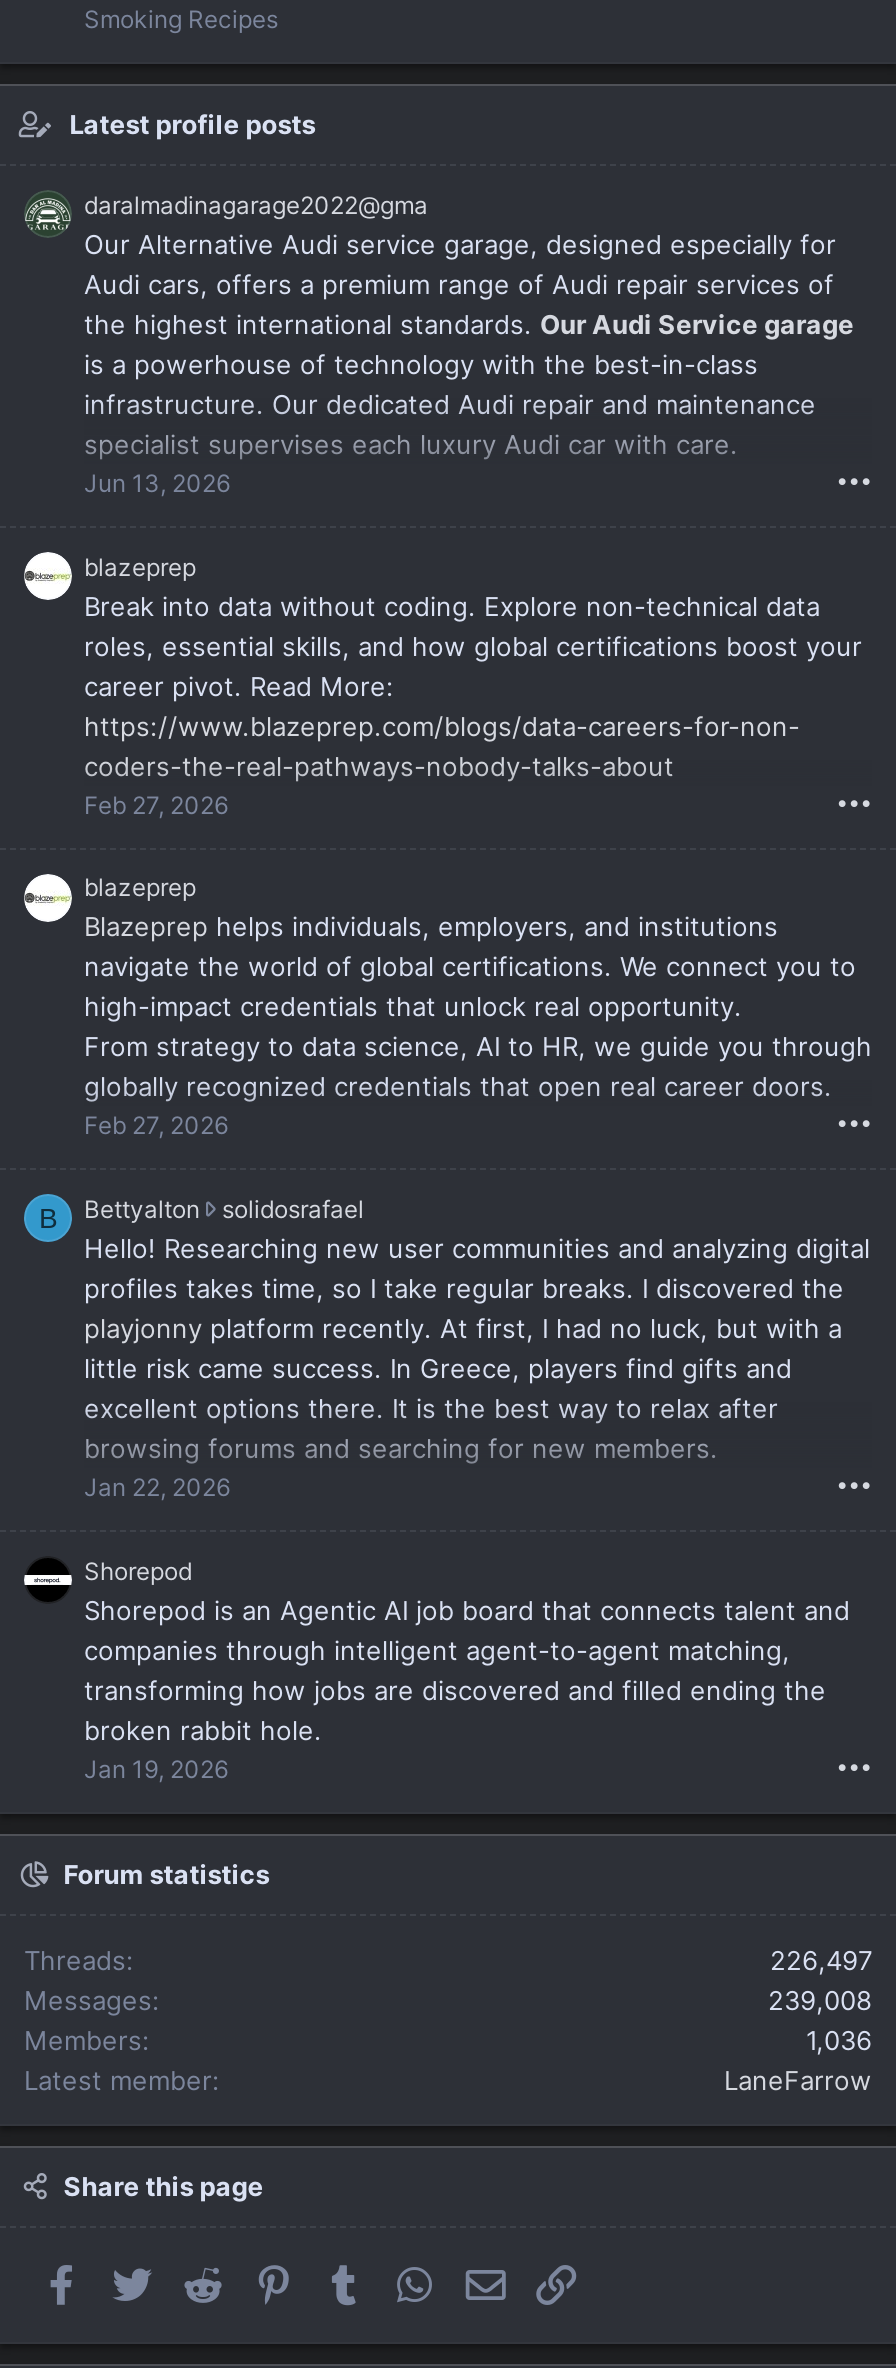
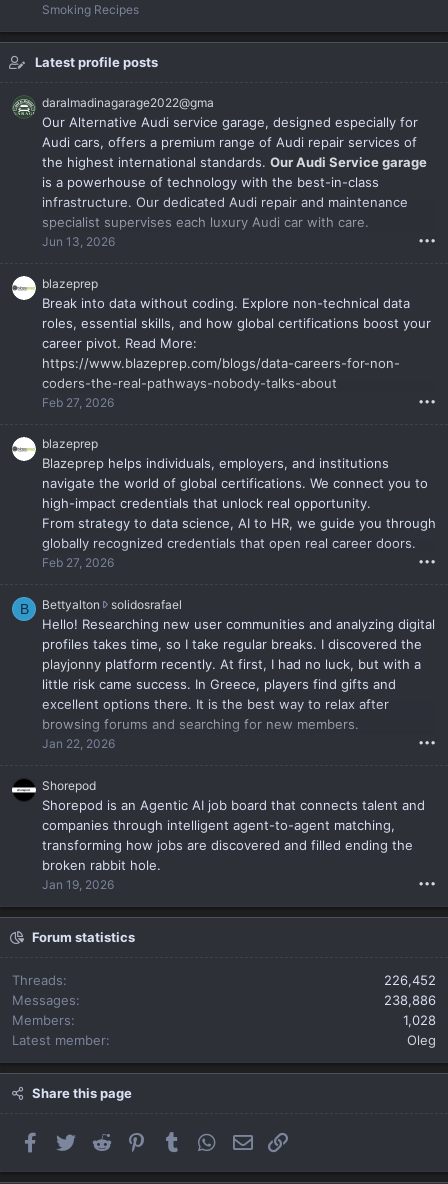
[770,1943,872,1975] 226,497 -> [384,972,436,988] 226,452
[768,1983,872,2015] 239,008 -> [384,992,436,1008] 238,886
[806,2023,872,2055] 1,036 -> [403,1012,436,1028] 1,028
[724,2063,872,2095] LaneFarrow -> [407,1032,436,1048] Oleg

